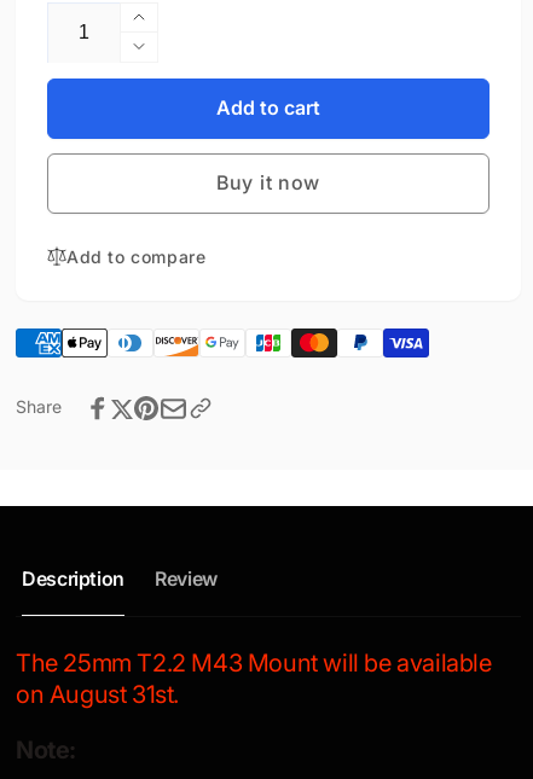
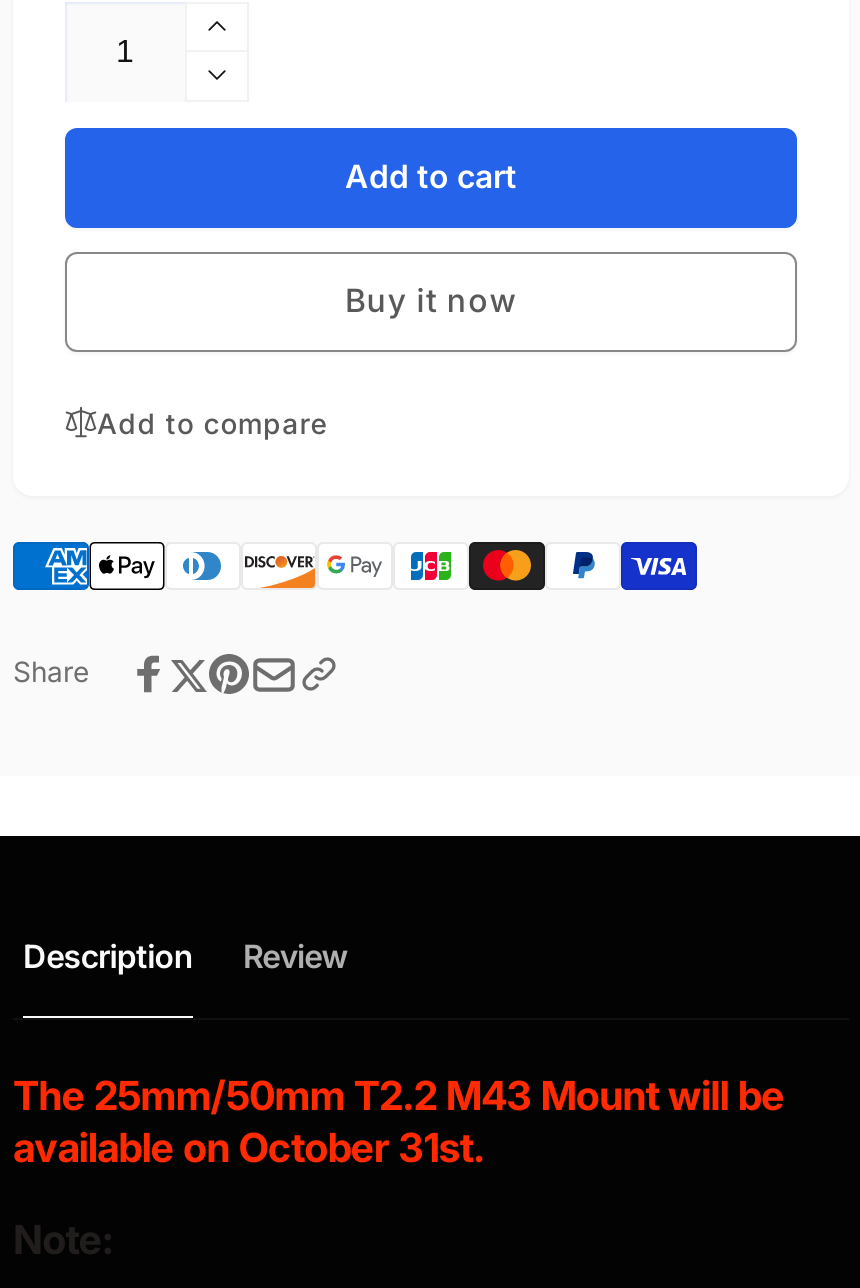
[16,648,491,709] The 25mm T2.2 M43 Mount will be available | on August 31st. -> [13,1072,784,1172] The 25mm/50mm T2.2 M43 Mount will be | available on October 31st.

